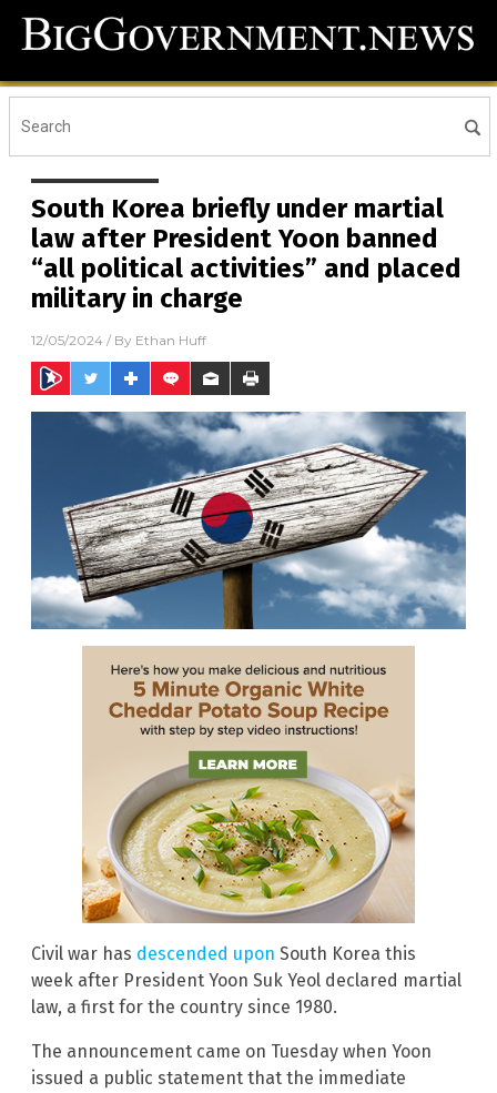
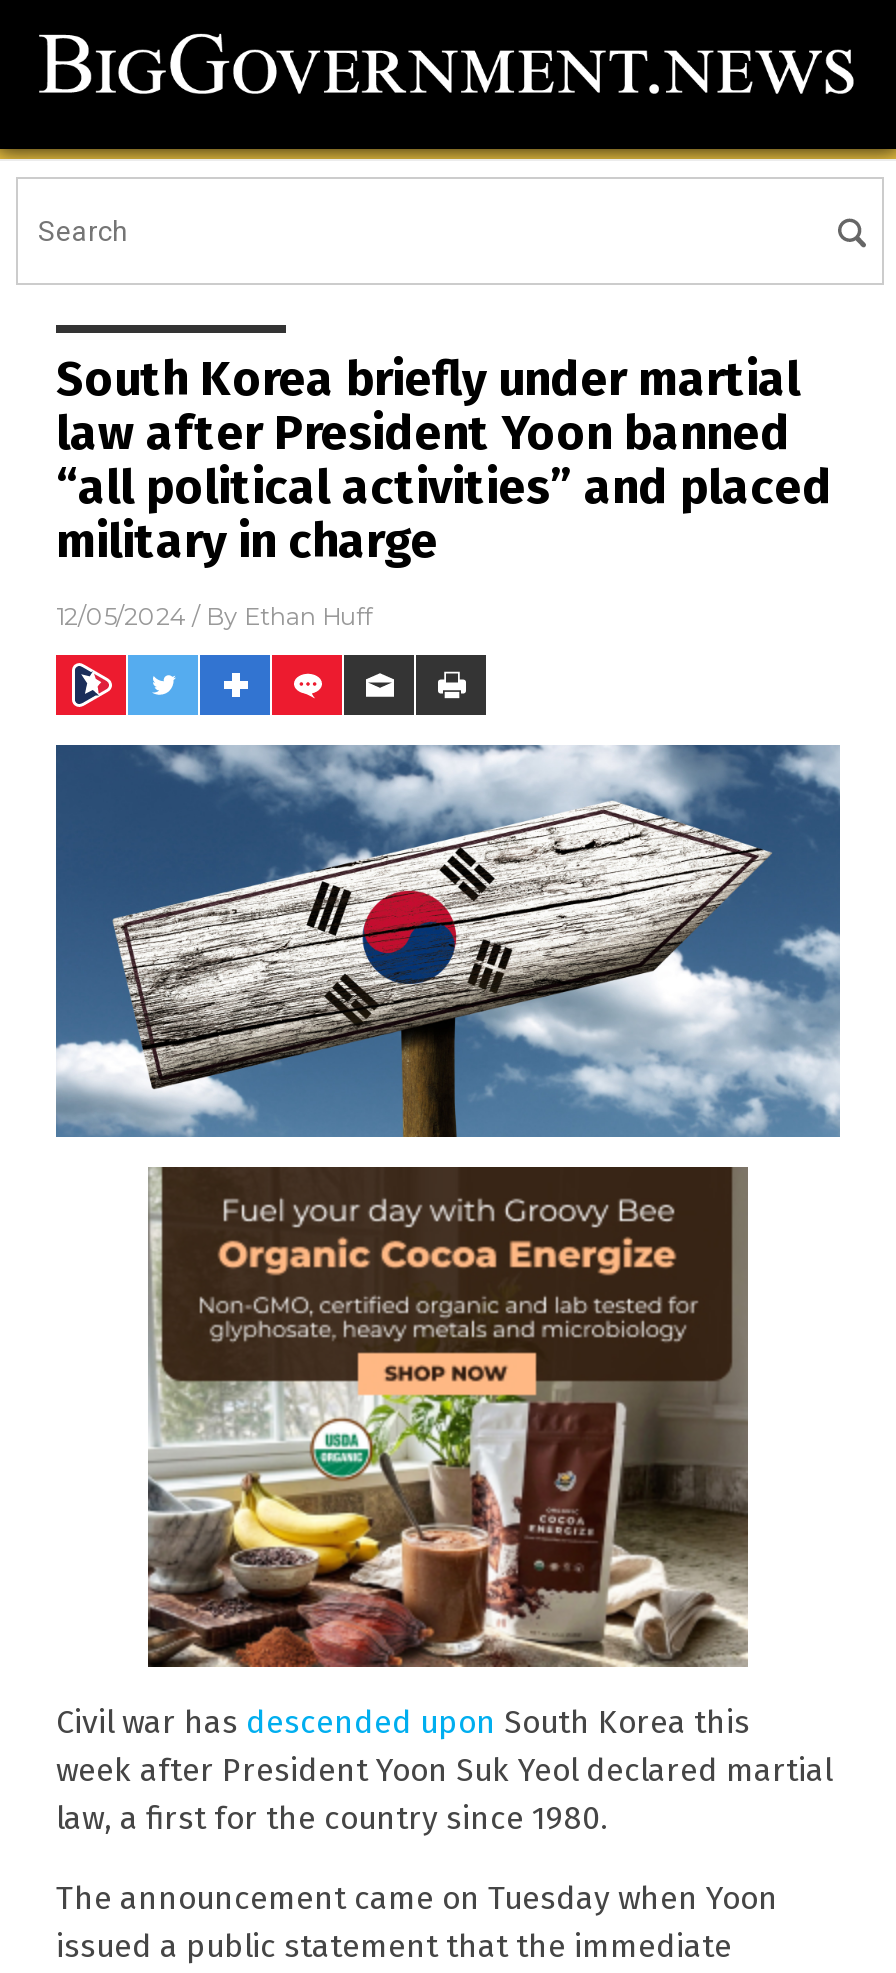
[81,646,415,924] [image] -> [146,1165,748,1669] [image]

